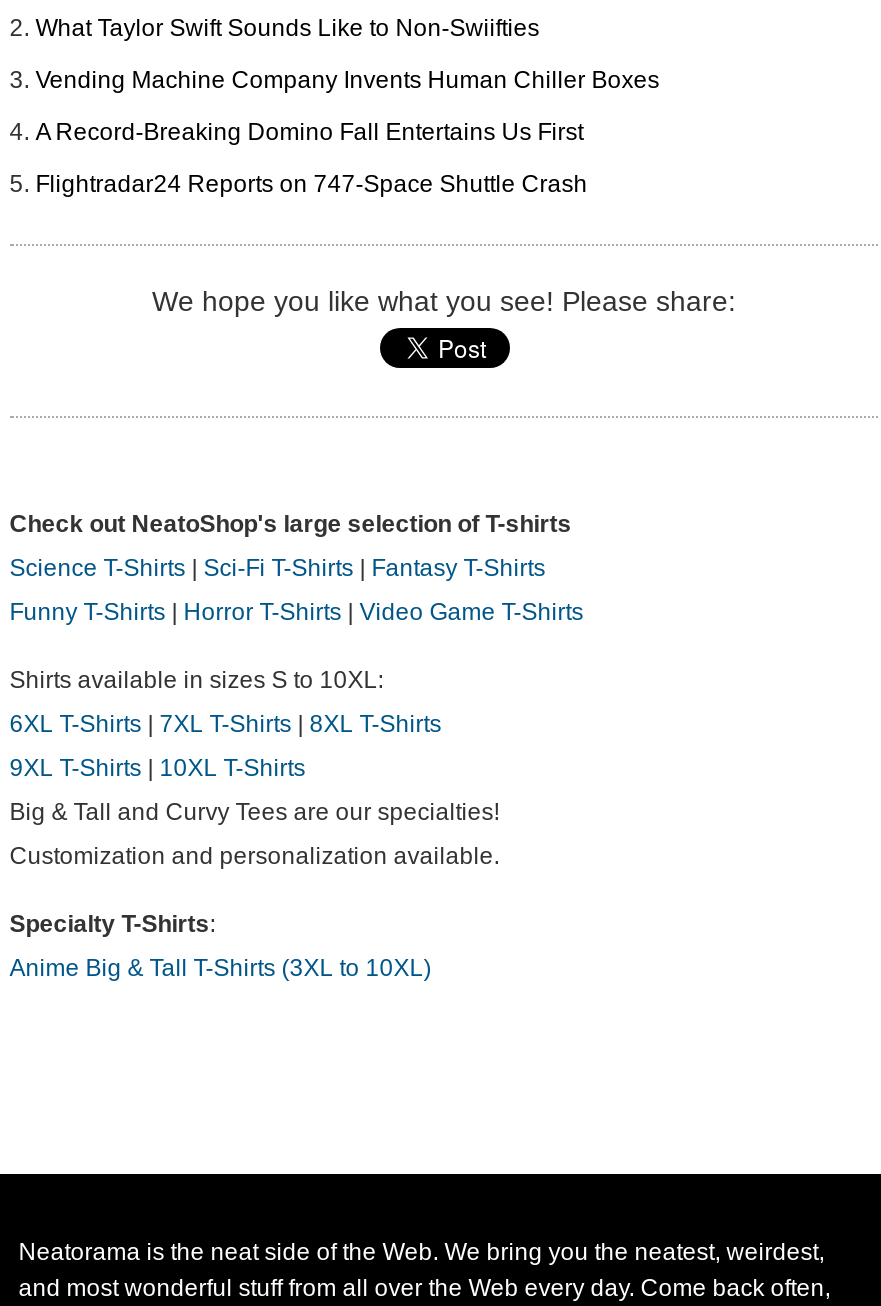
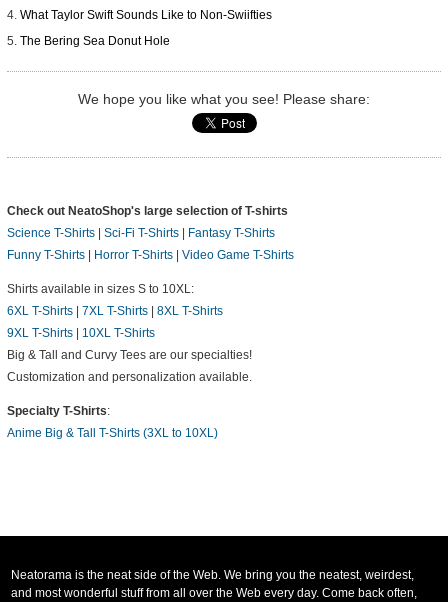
[35,67,659,199] Vending Machine Company Invents Human Chiller Boxes | A Record-Breaking Domino Fall Entertains Us First | Flightradar24 Reports on 747-Space Shuttle Crash -> [20,34,170,48] The Bering Sea Donut Hole

